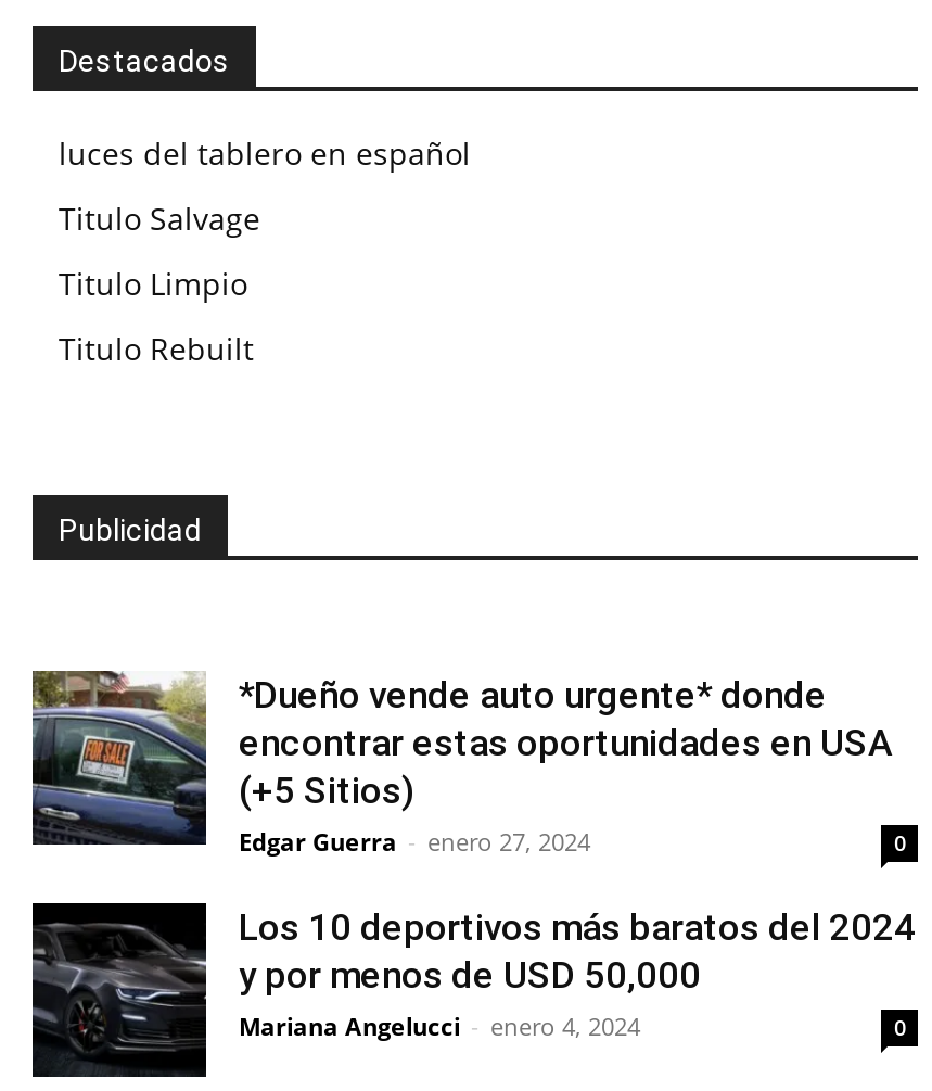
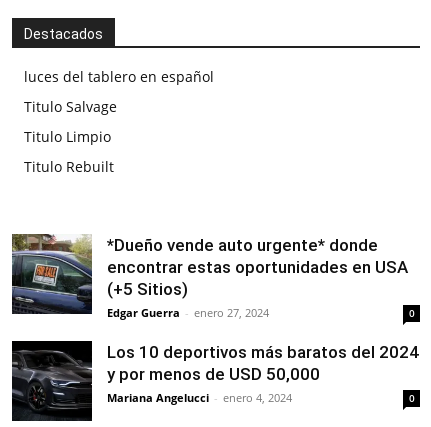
[59,512,202,547] Publicidad -> none

